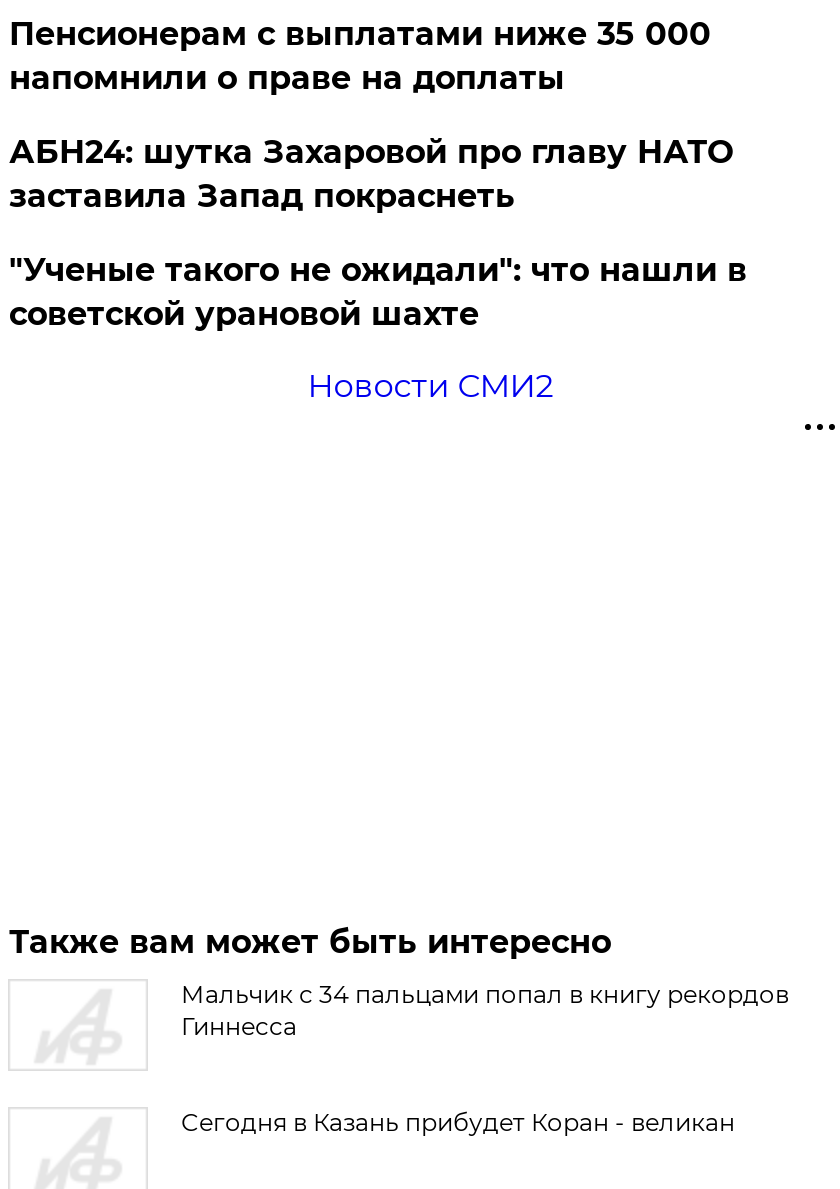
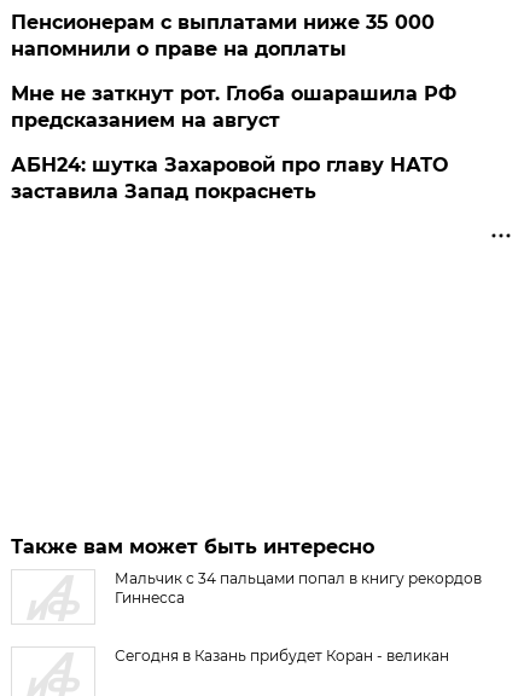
none -> [11,83,457,132] Мне не заткнут рот. Глоба ошарашила РФ | предсказанием на август
moved [9,134,733,216] -> [11,154,448,203]: АБН24: шутка Захаровой про главу НАТО | заставила Запад покраснеть
[9,252,747,406] "Ученые такого не ожидали": что нашли в | советской урановой шахте | Новости СМИ2 -> none

